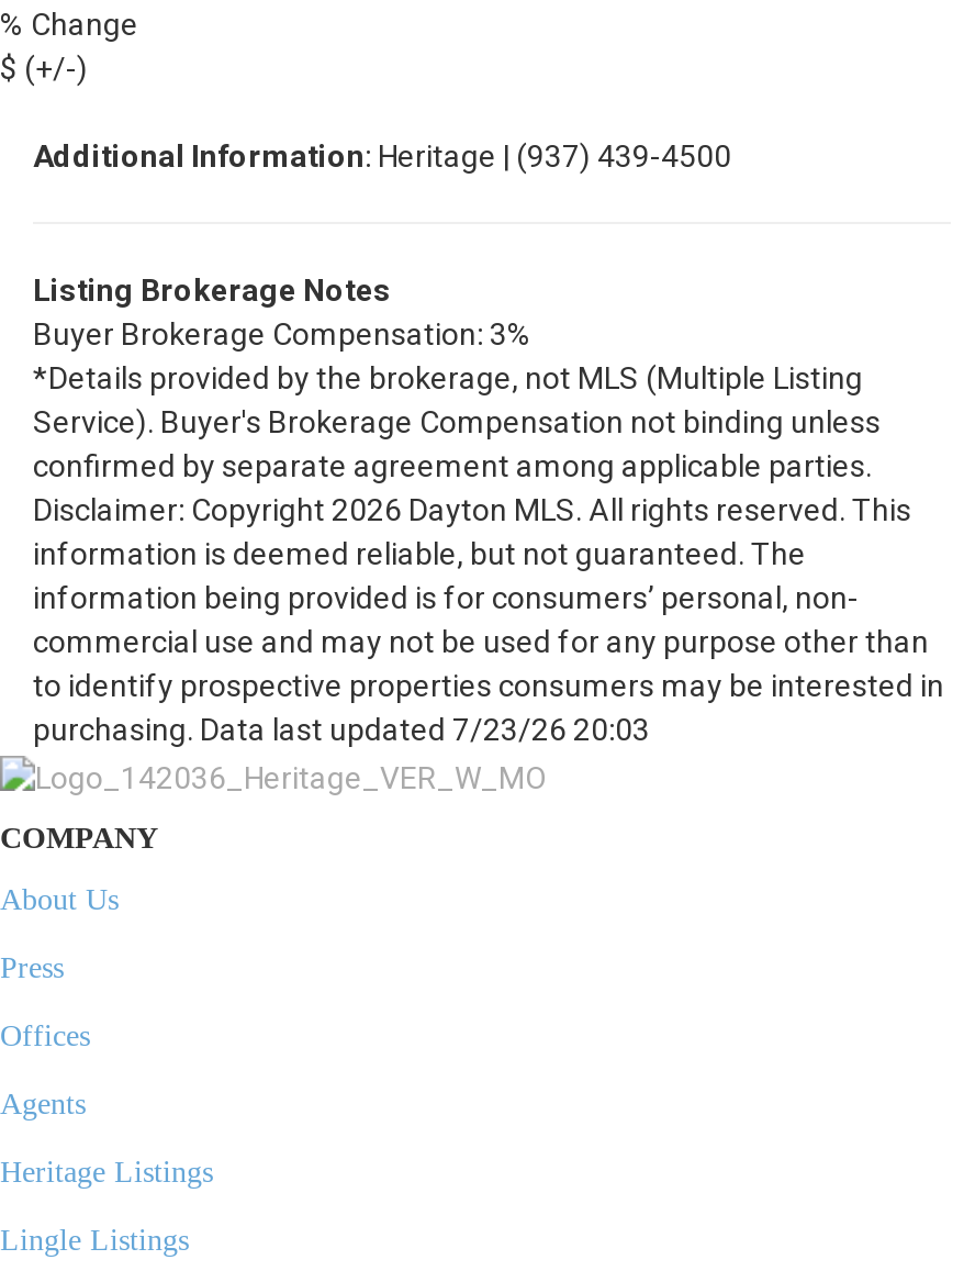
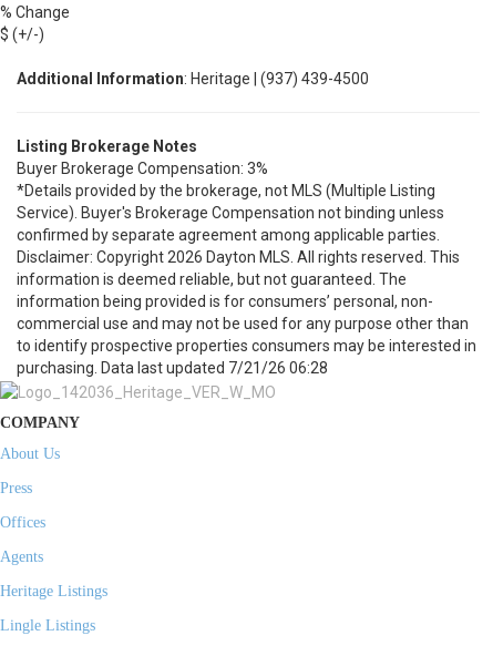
[33,712,650,747] purchasing. Data last updated 7/23/26 20:03 -> [17,359,328,377] purchasing. Data last updated 7/21/26 06:28

